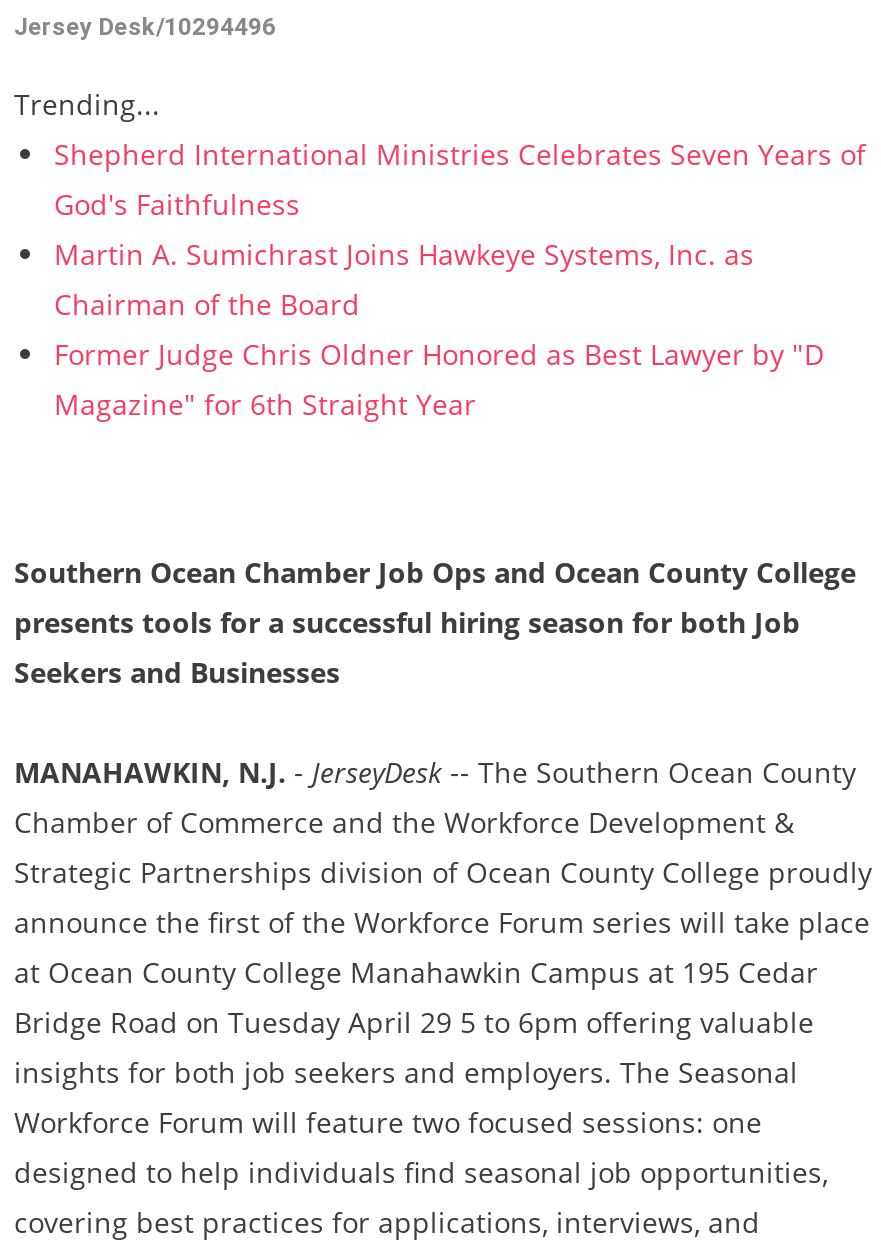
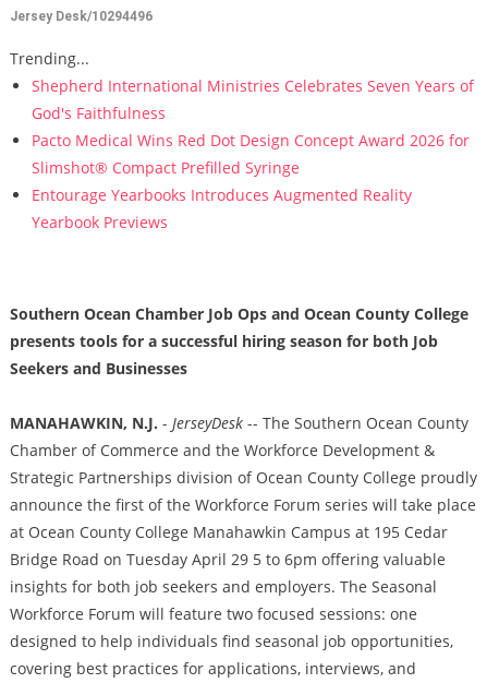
[54,235,824,423] Martin A. Sumichrast Joins Hawkeye Systems, Inc. as | Chairman of the Board | Former Judge Chris Oldner Honored as Best Lawyer by "D | Magazine" for 6th Straight Year -> [32,130,470,232] Pacto Medical Wins Red Dot Design Concept Award 2026 for | Slimshot® Compact Prefilled Syringe | Entourage Yearbooks Introduces Augmented Reality | Yearbook Previews

